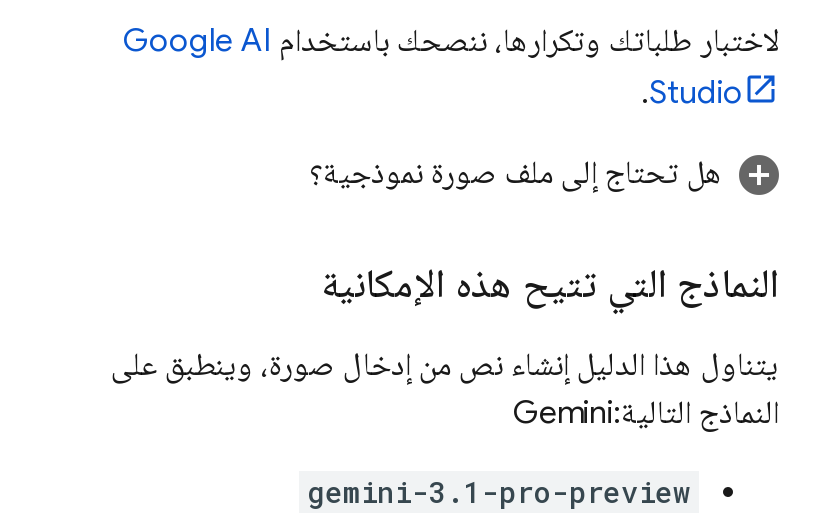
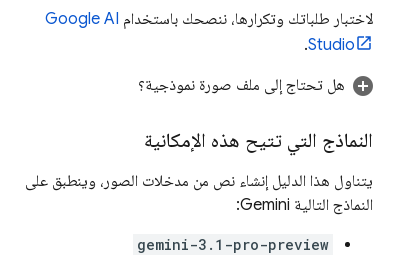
[111,345,779,385] يتناول هذا الدليل إنشاء نص من إدخال صورة، وينطبق على -> [25,171,373,191] يتناول هذا الدليل إنشاء نص من مدخلات الصور، وينطبق على
[513,393,779,433] النماذج التالية:Gemini -> [236,195,373,215] النماذج التاليةGemini:

